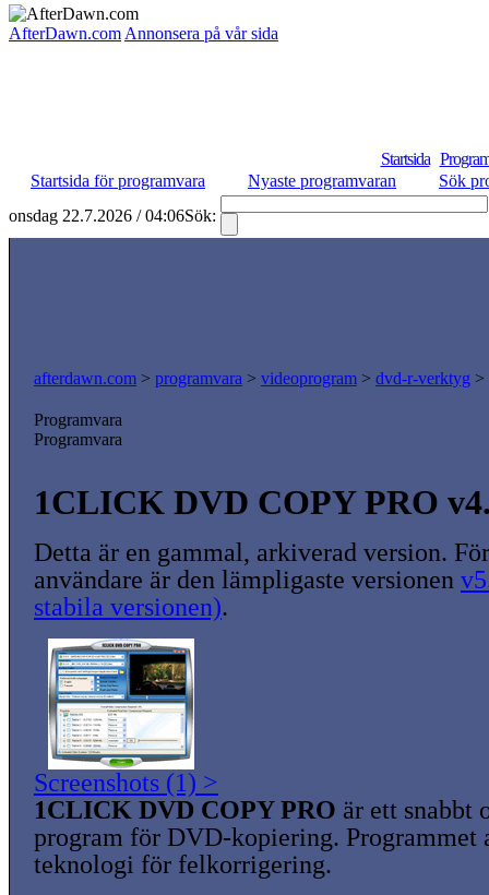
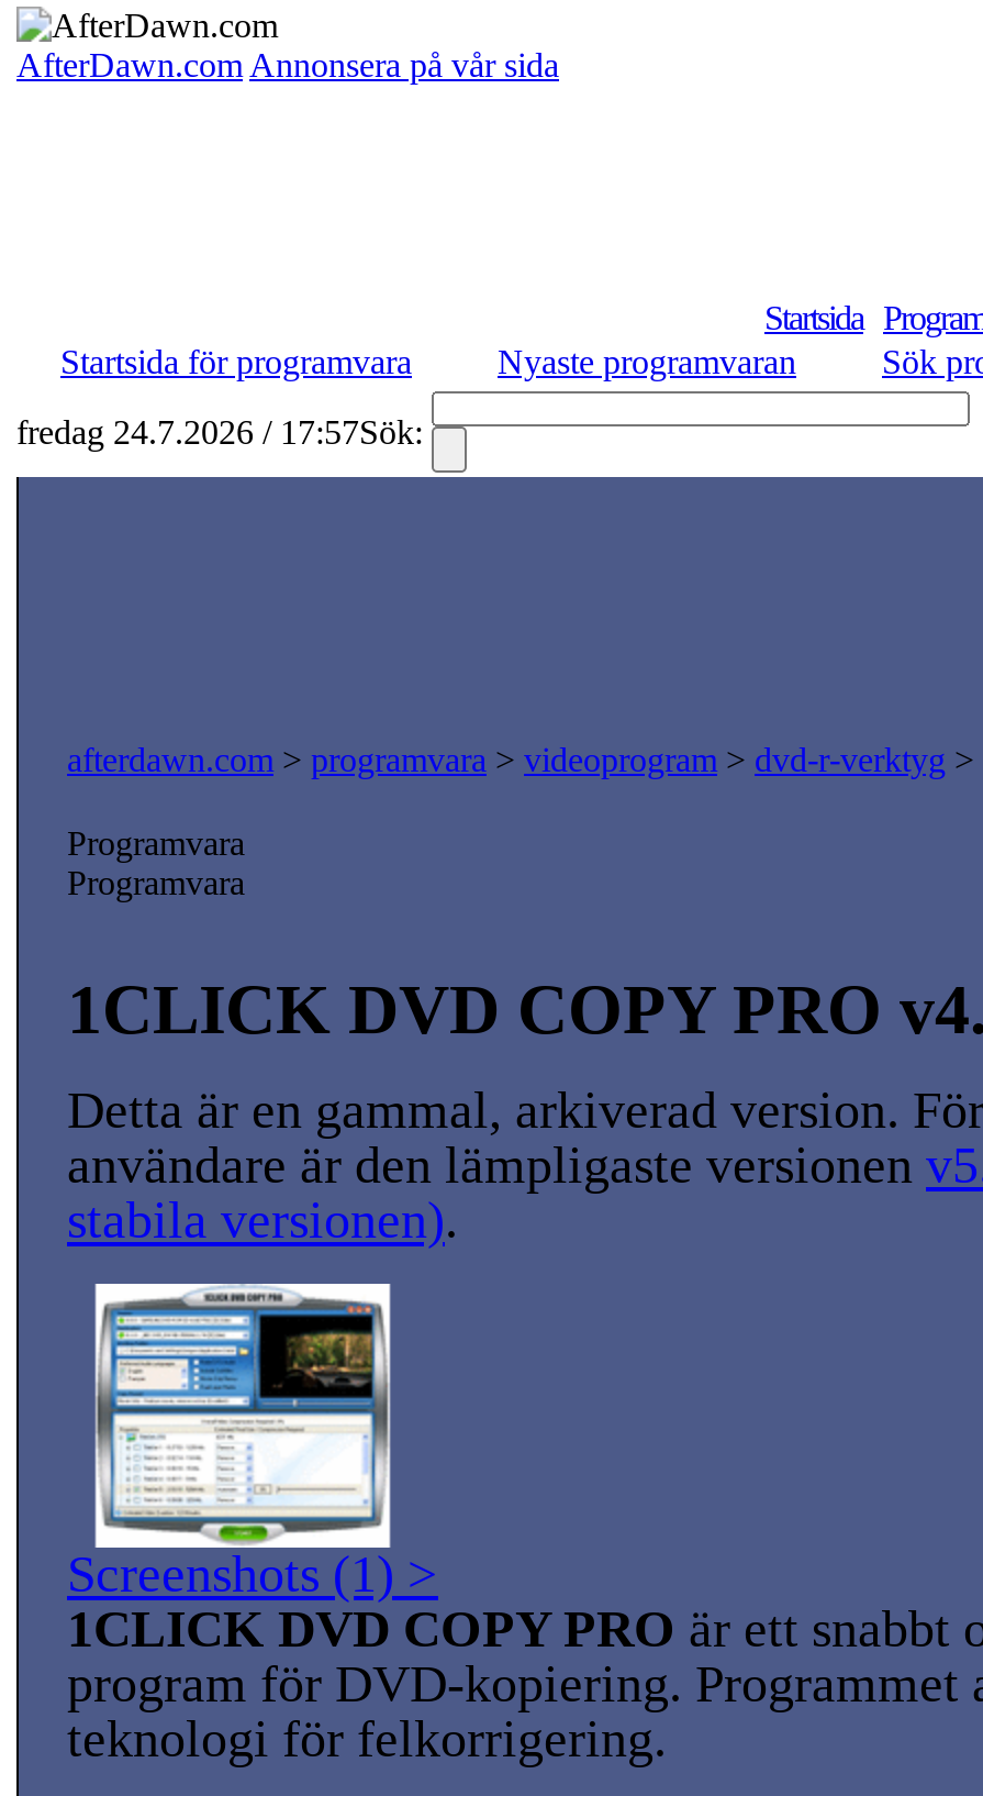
[9,206,220,225] onsdag 22.7.2026 / 04:06Sök: -> [16,413,432,451] fredag 24.7.2026 / 17:57Sök:

